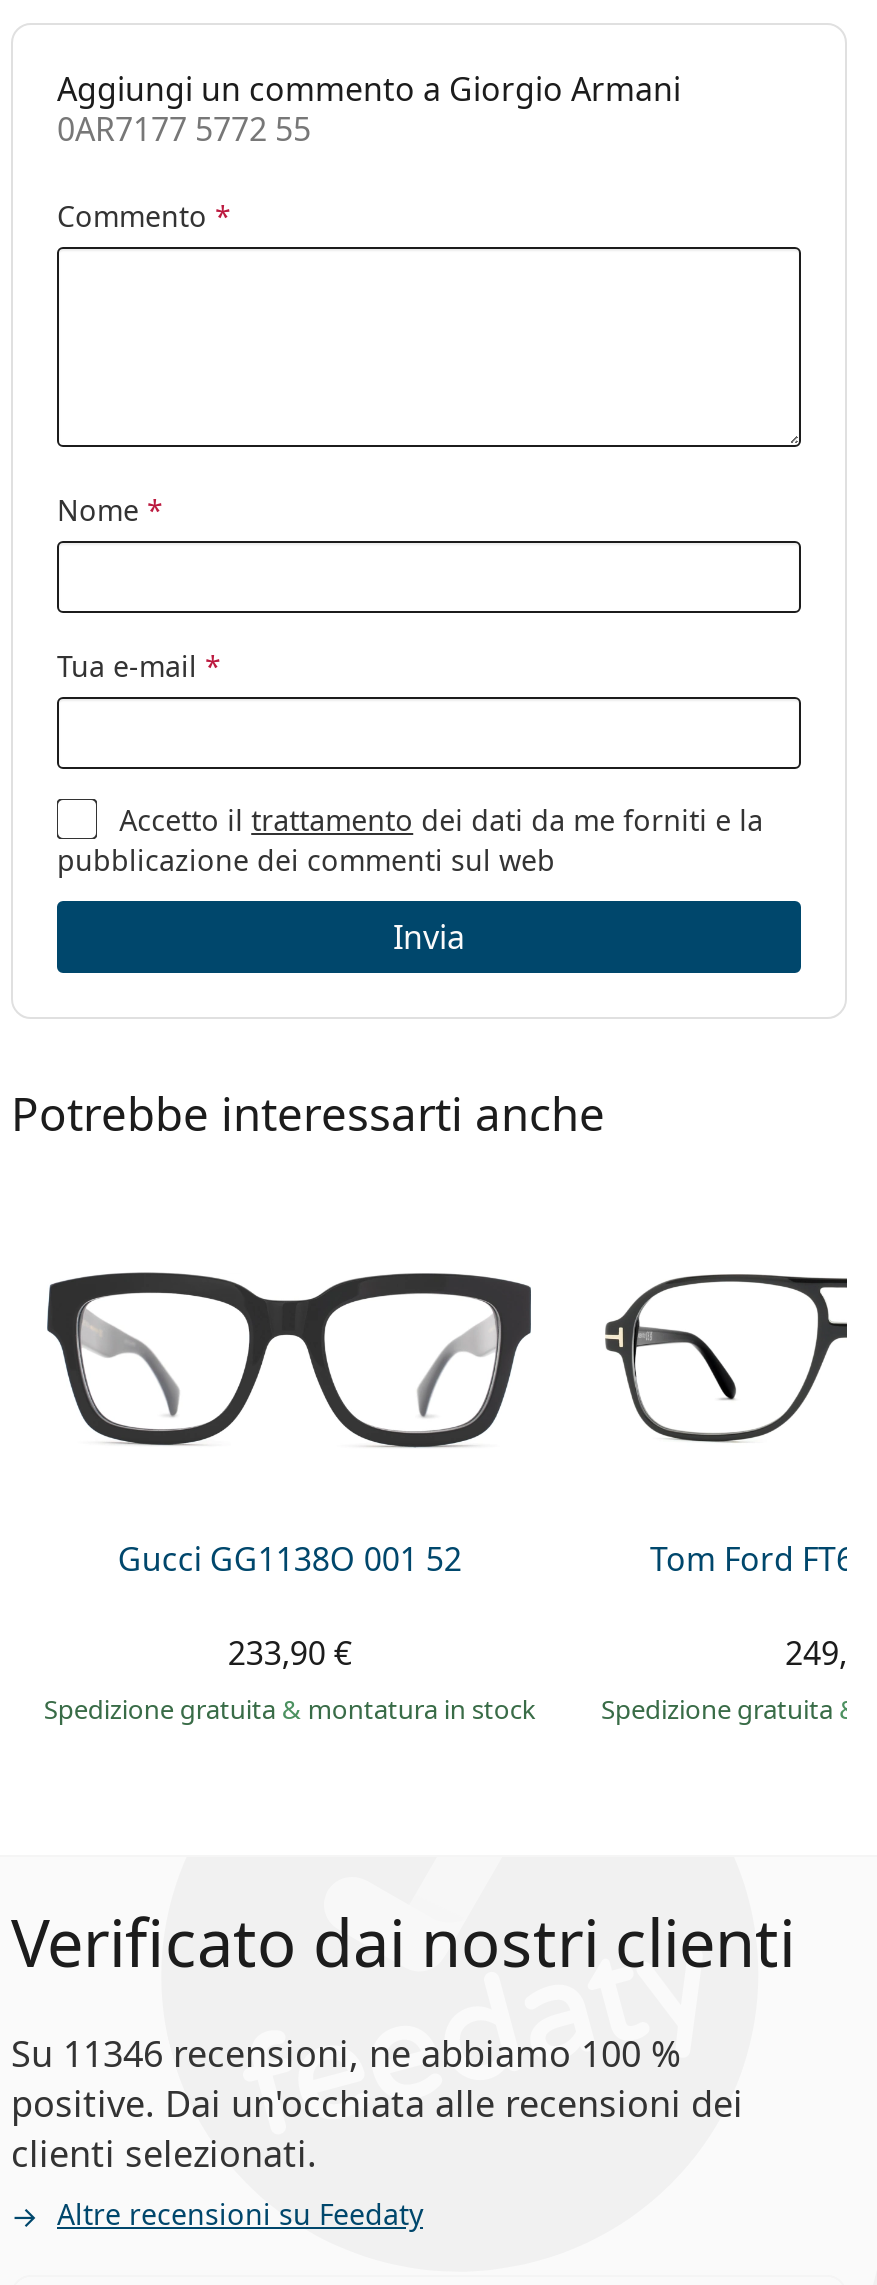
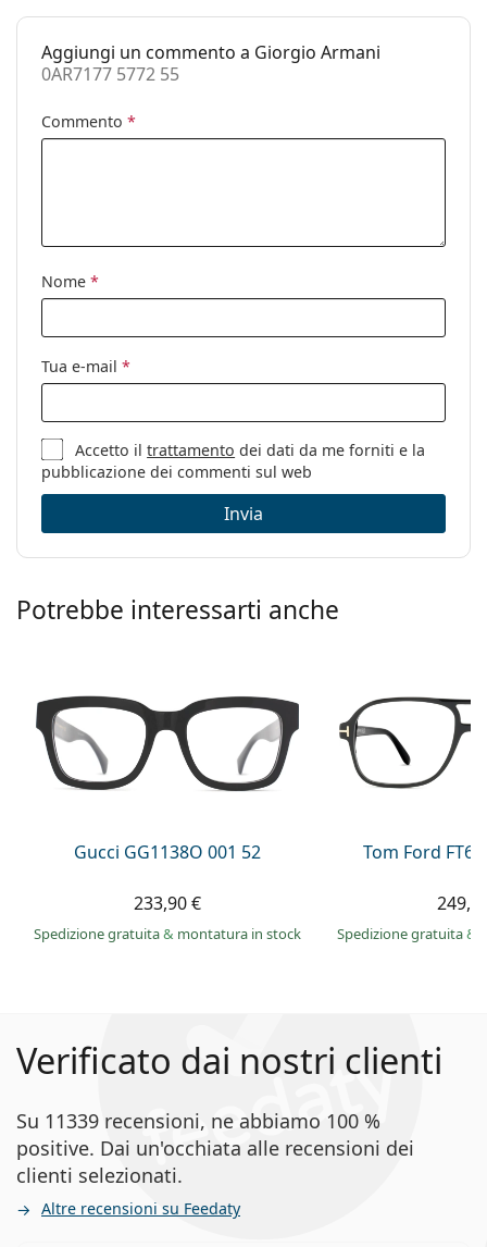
[11,2030,681,2078] Su 11346 recensioni, ne abbiamo 100 % -> [16,1108,380,1134] Su 11339 recensioni, ne abbiamo 100 %

